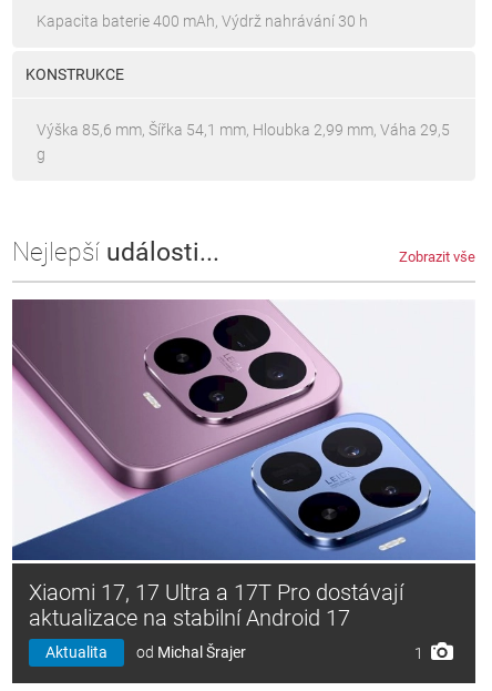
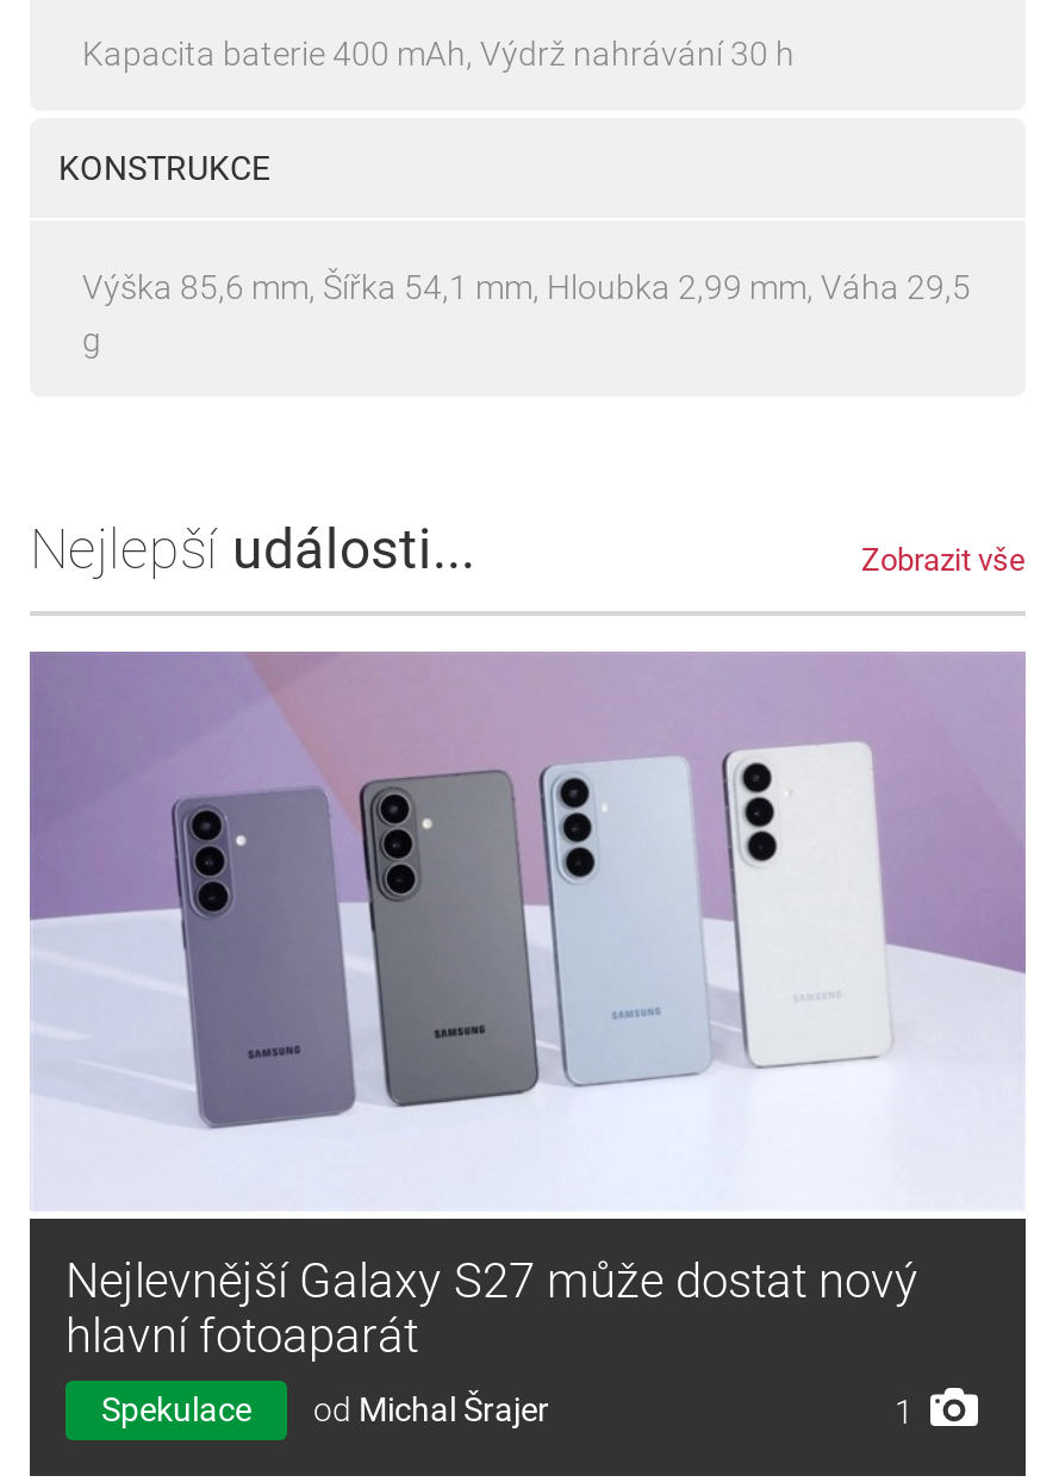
[11,299,475,631] [image] | Xiaomi 17, 17 Ultra a 17T Pro dostávají | aktualizace na stabilní Android 17 -> [27,652,1028,1364] [image] | Nejlevnější Galaxy S27 může dostat nový | hlavní fotoaparát
[45,643,107,661] Aktualita -> [101,1390,251,1428] Spekulace

